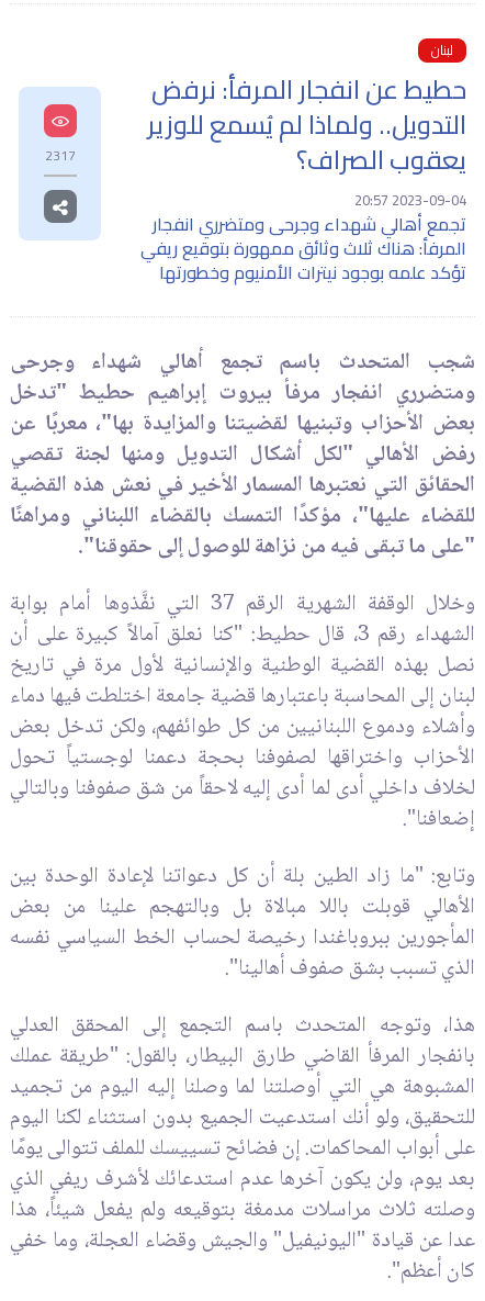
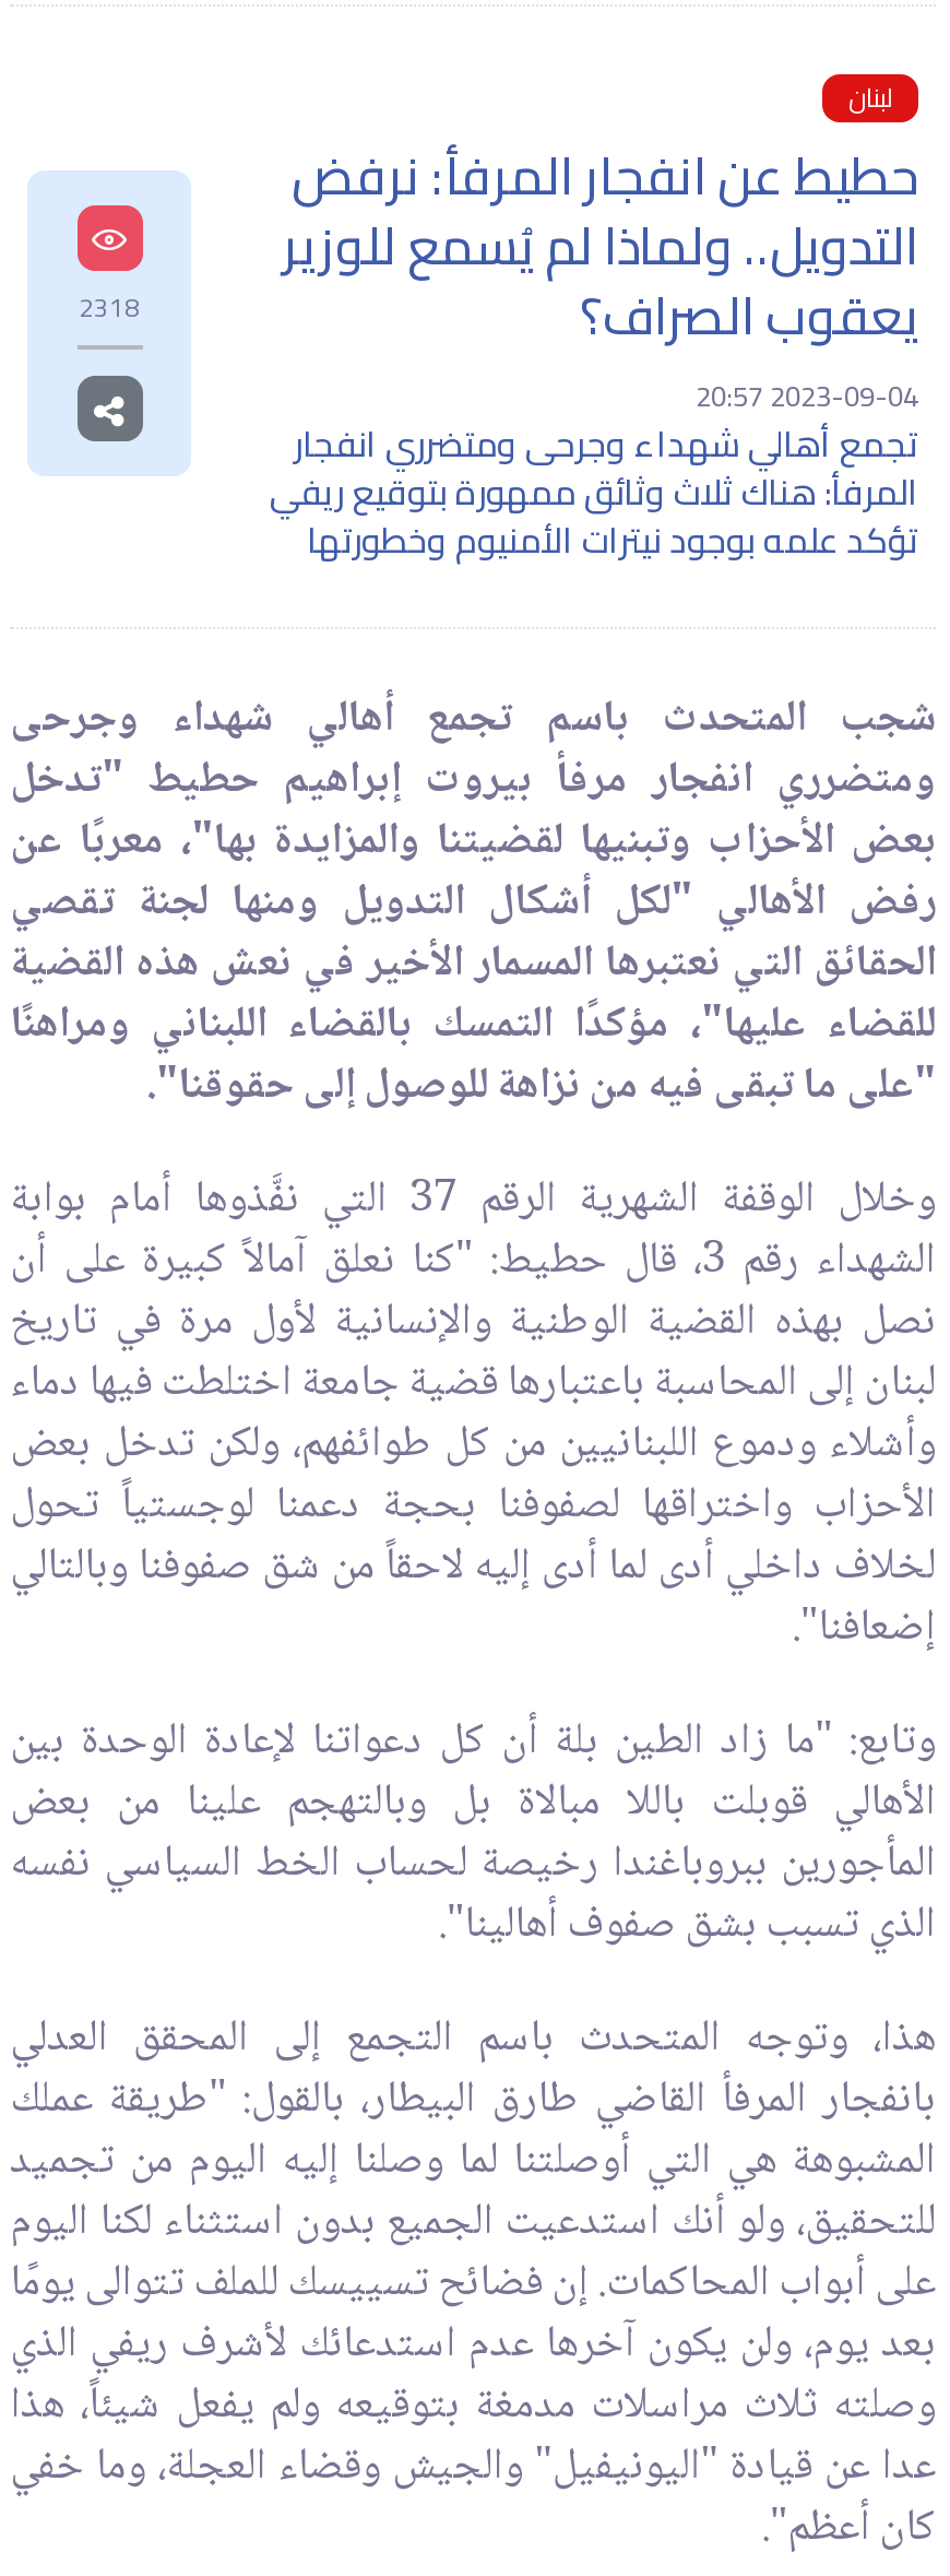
[44,143,75,169] 2317 -> [79,283,140,333] 2318

